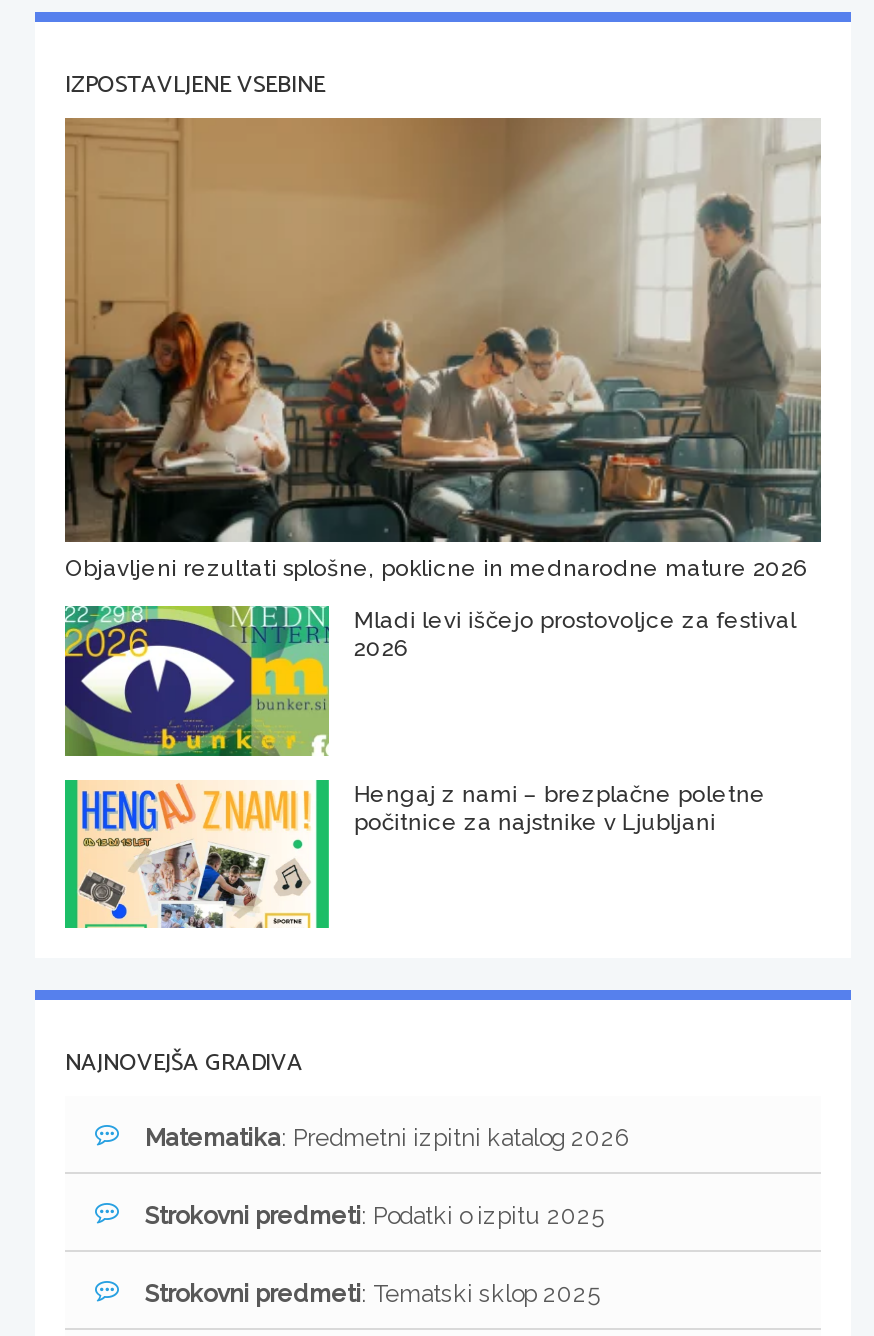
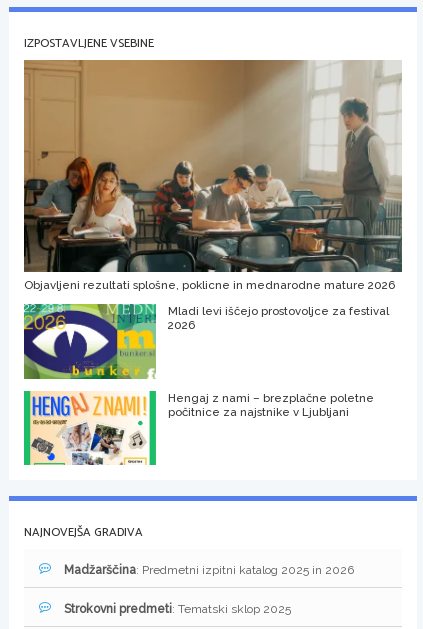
[145,1124,629,1230] Matematika: Predmetni izpitni katalog 2026 | Strokovni predmeti: Podatki o izpitu 2025 -> [64,563,354,577] Madžarščina: Predmetni izpitni katalog 2025 in 2026

